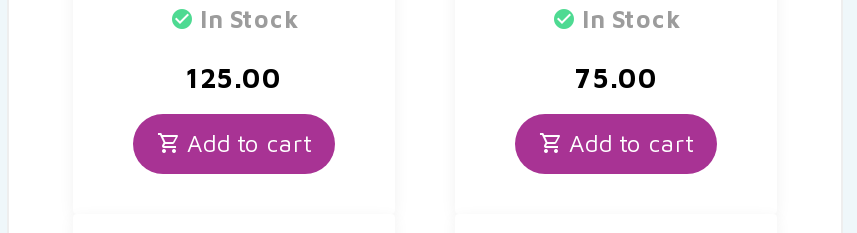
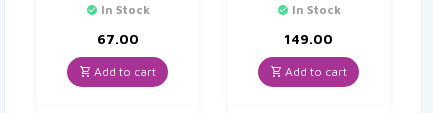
[186,61,282,95] 125.00 -> [96,30,138,47] 67.00
[574,61,658,95] 75.00 -> [284,30,333,47] 149.00

